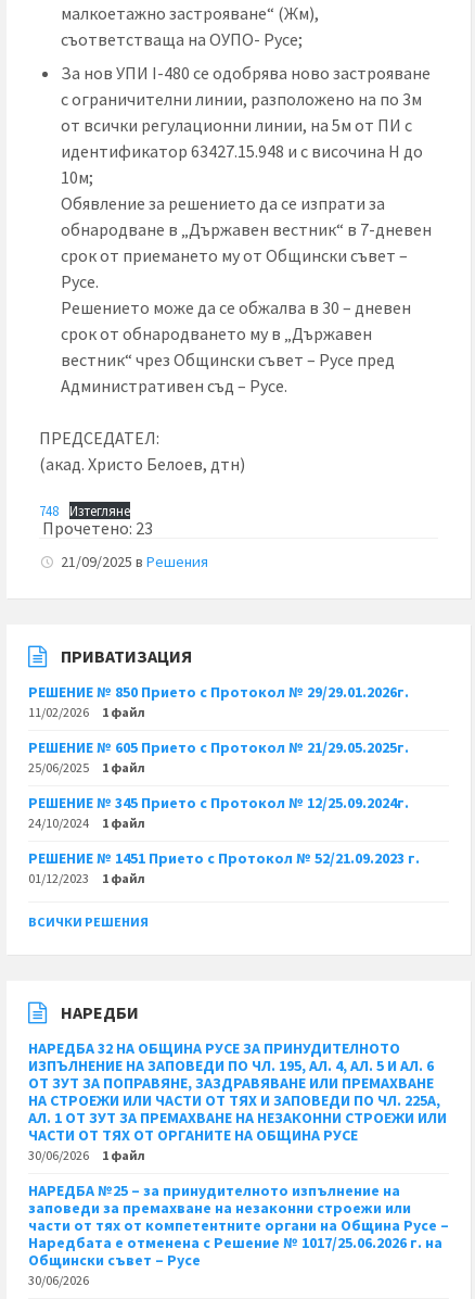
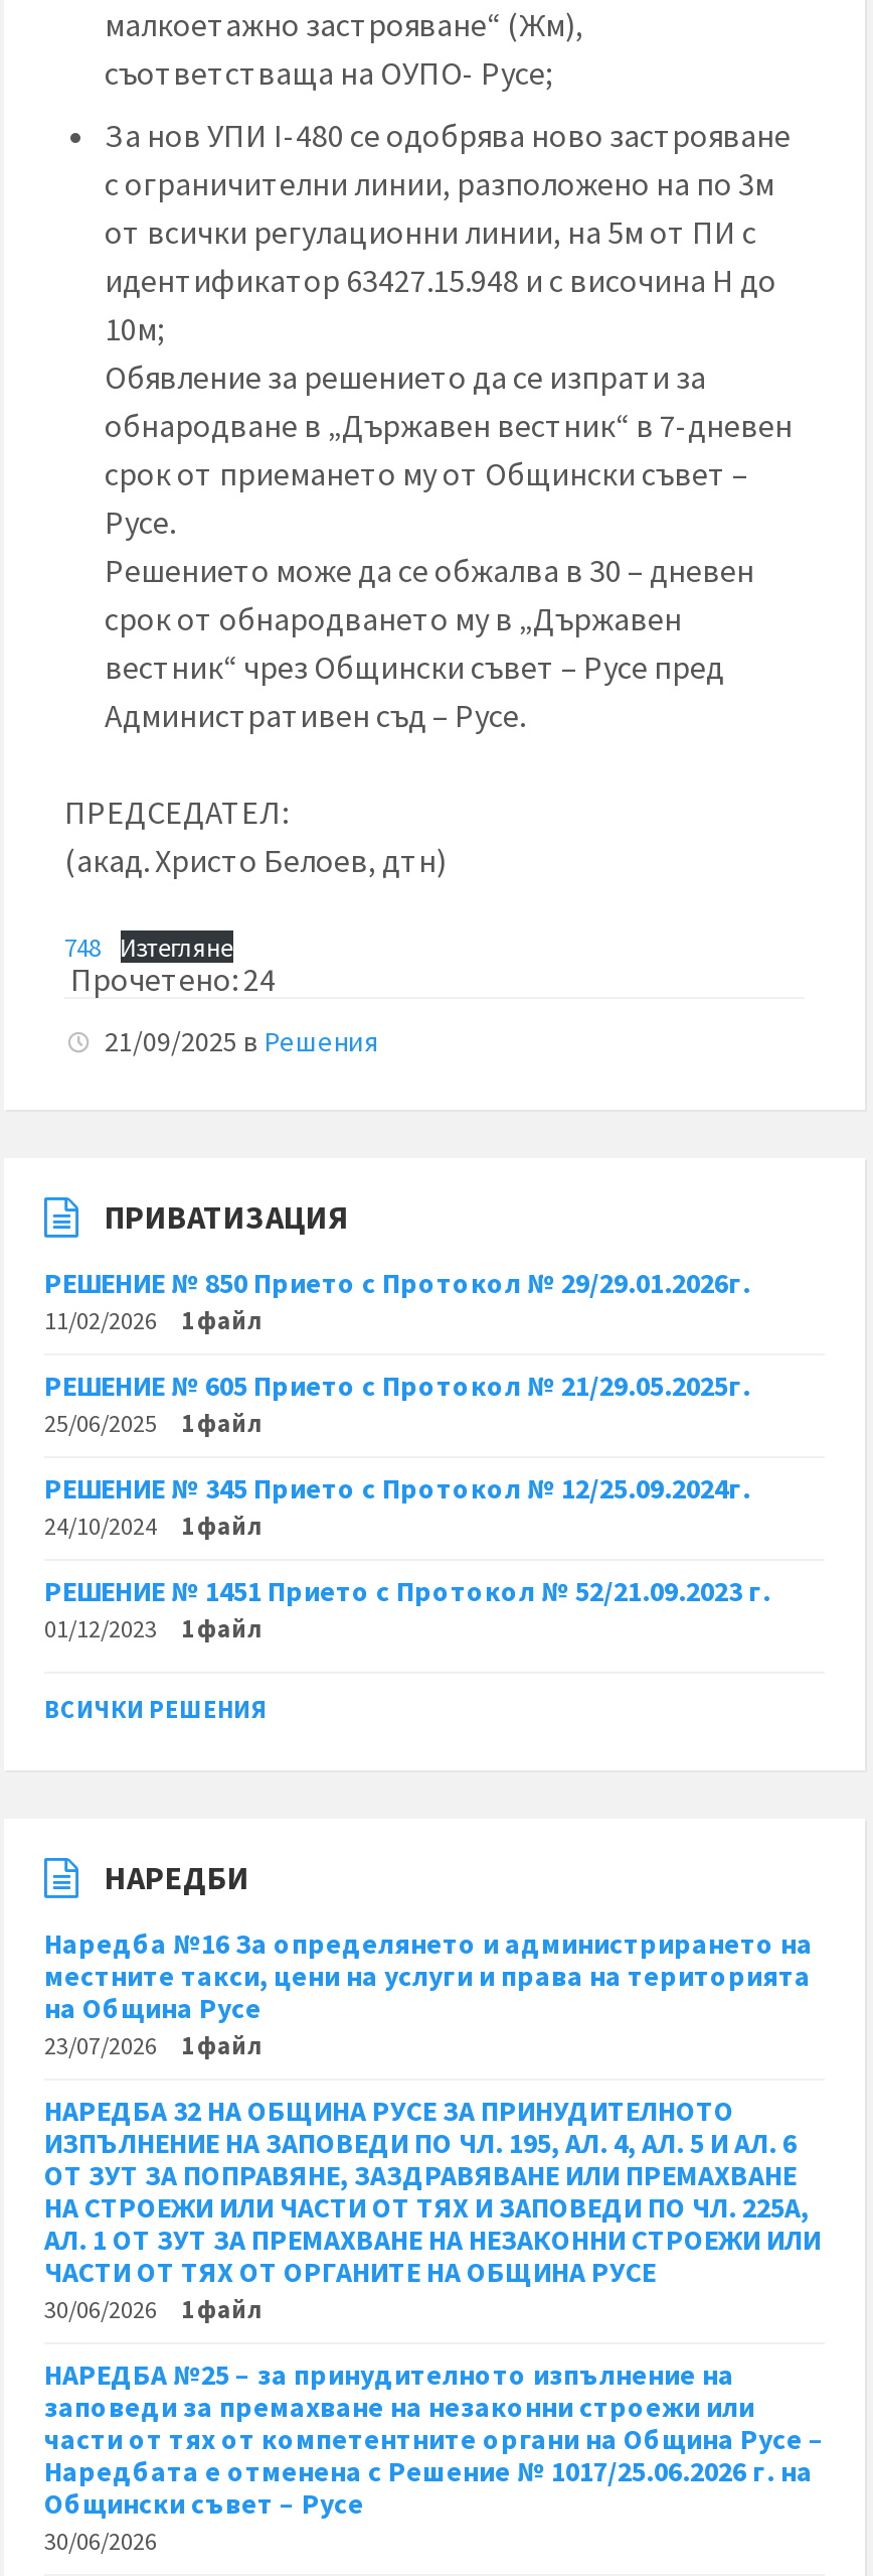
[42,517,153,539] Прочетено: 23 -> [70,959,276,999] Прочетено: 24
none -> [44,1925,813,2060] Наредба №16 За определянето и администрирането на | местните такси, цени на услуги и права на територията | на Община Русе | 23/07/2026 | 1 файл

